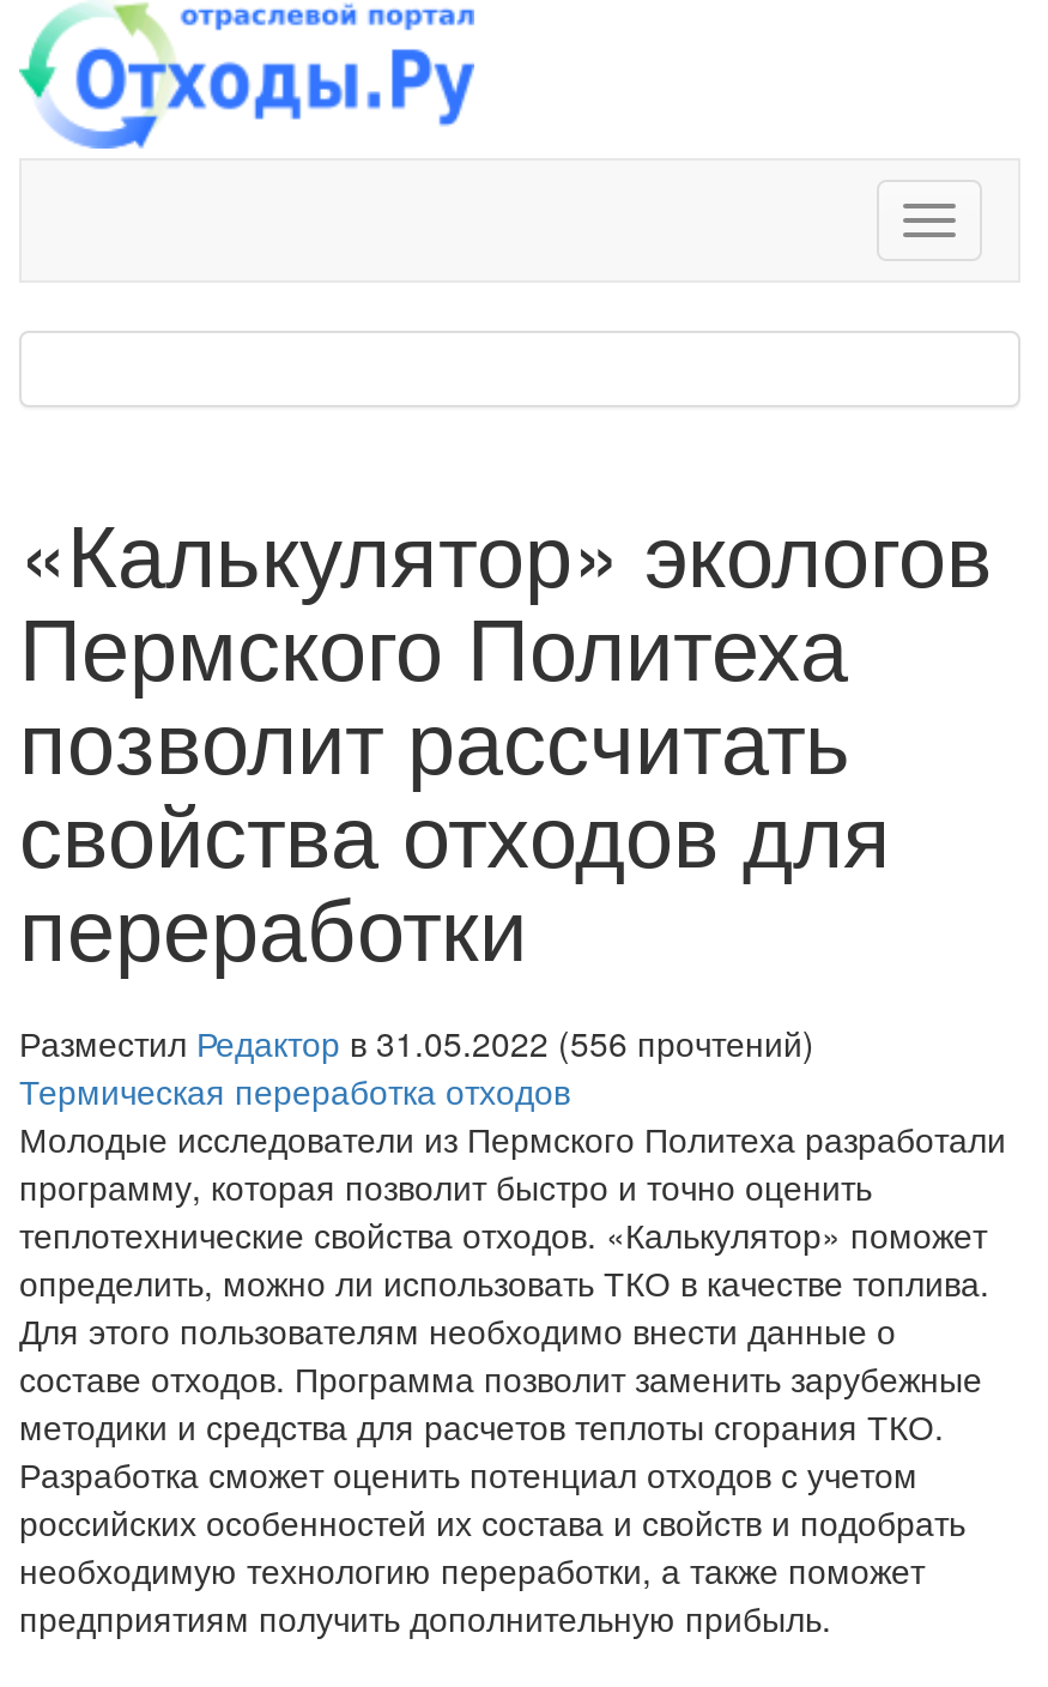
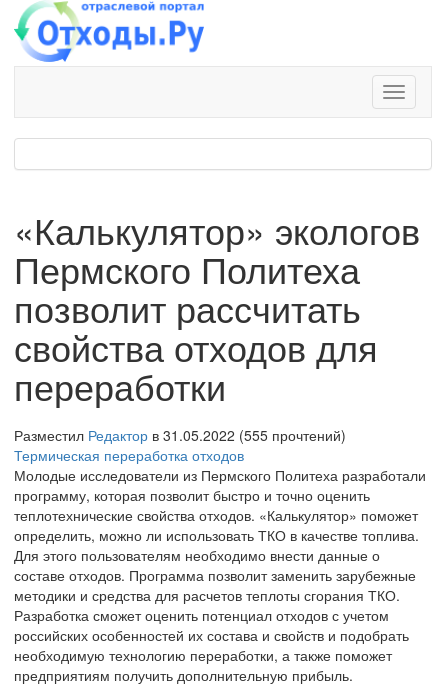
[19,1019,814,1067] Разместил Редактор в 31.05.2022 (556 прочтений) -> [14,425,346,445] Разместил Редактор в 31.05.2022 (555 прочтений)

